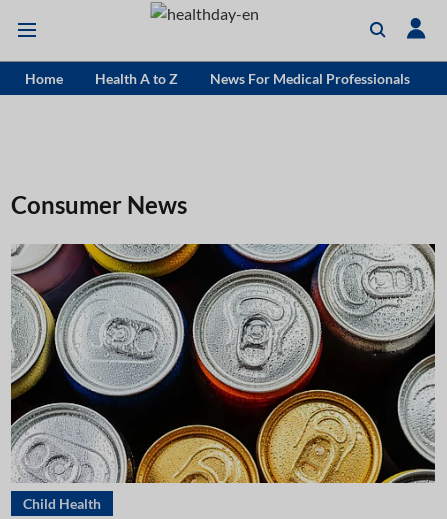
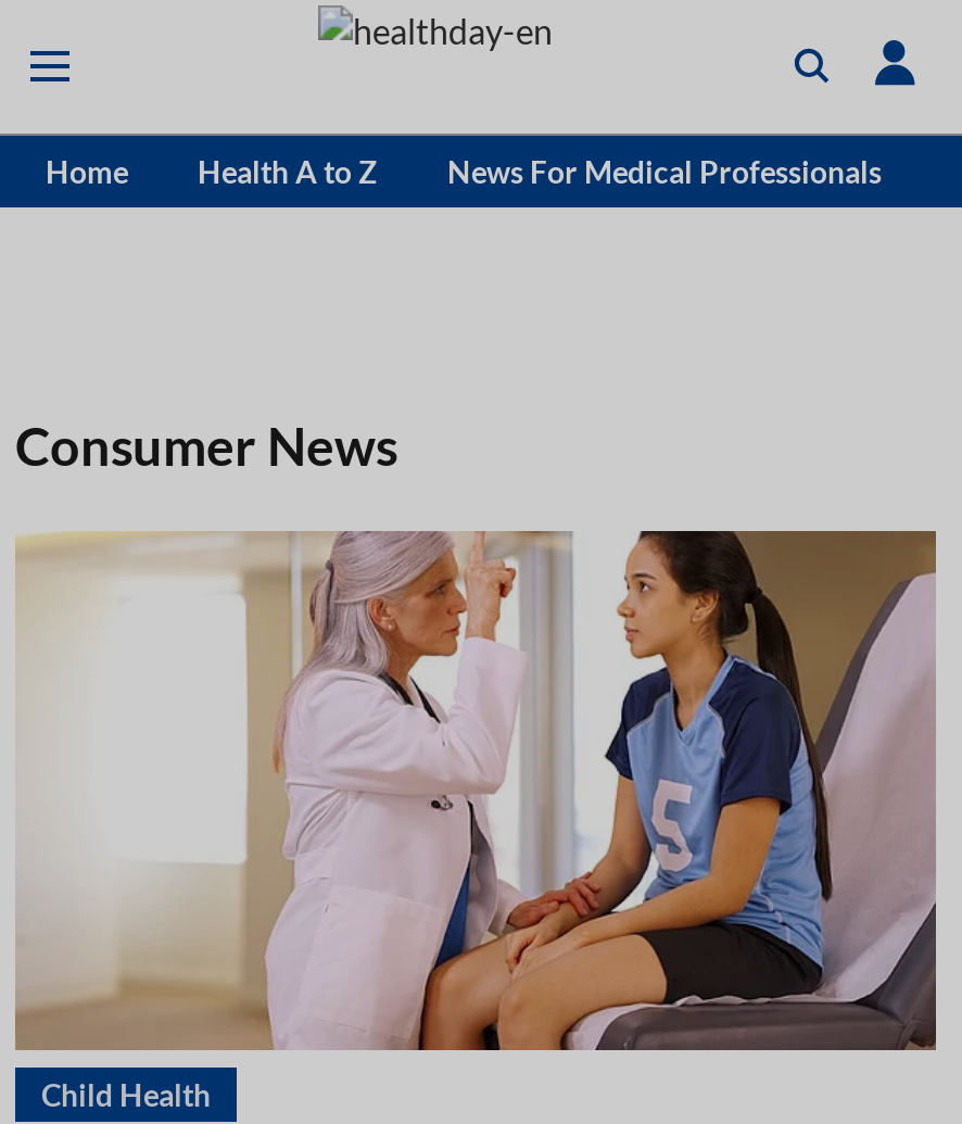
[10,243,436,484] [image] -> [13,529,938,1052] [image]

